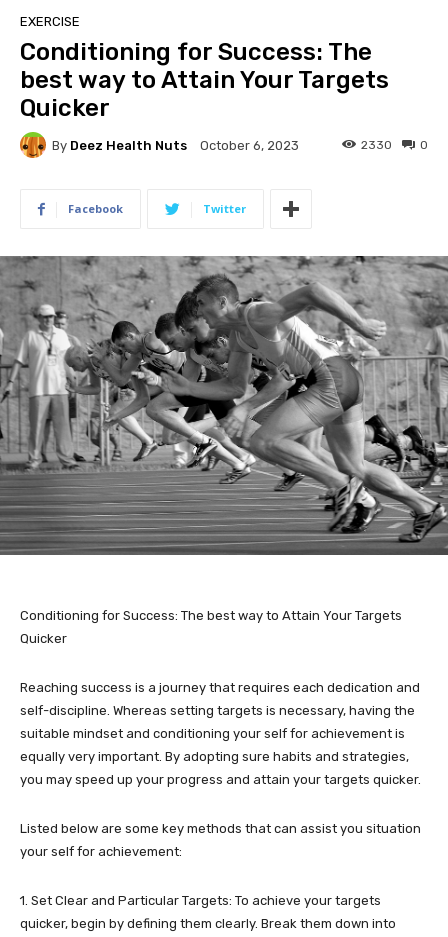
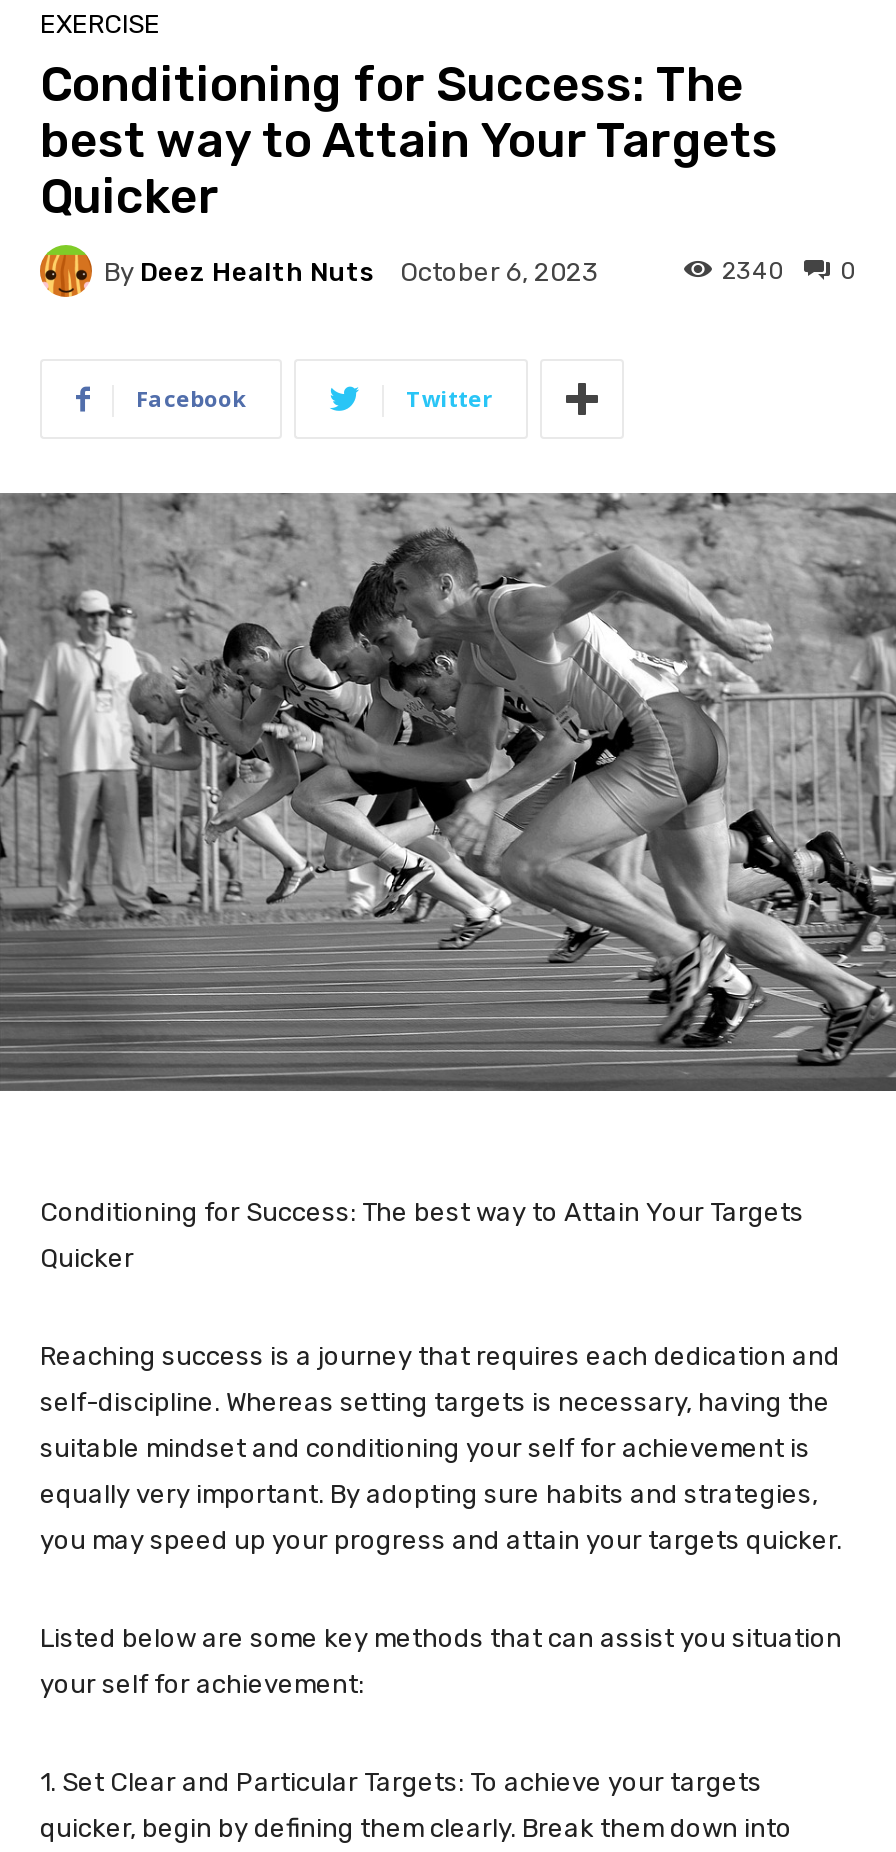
[361,138,428,152] 2330 0 -> [722,257,856,285] 2340 0

